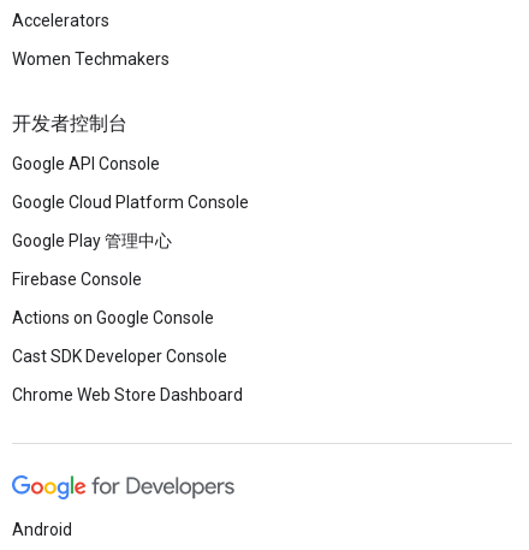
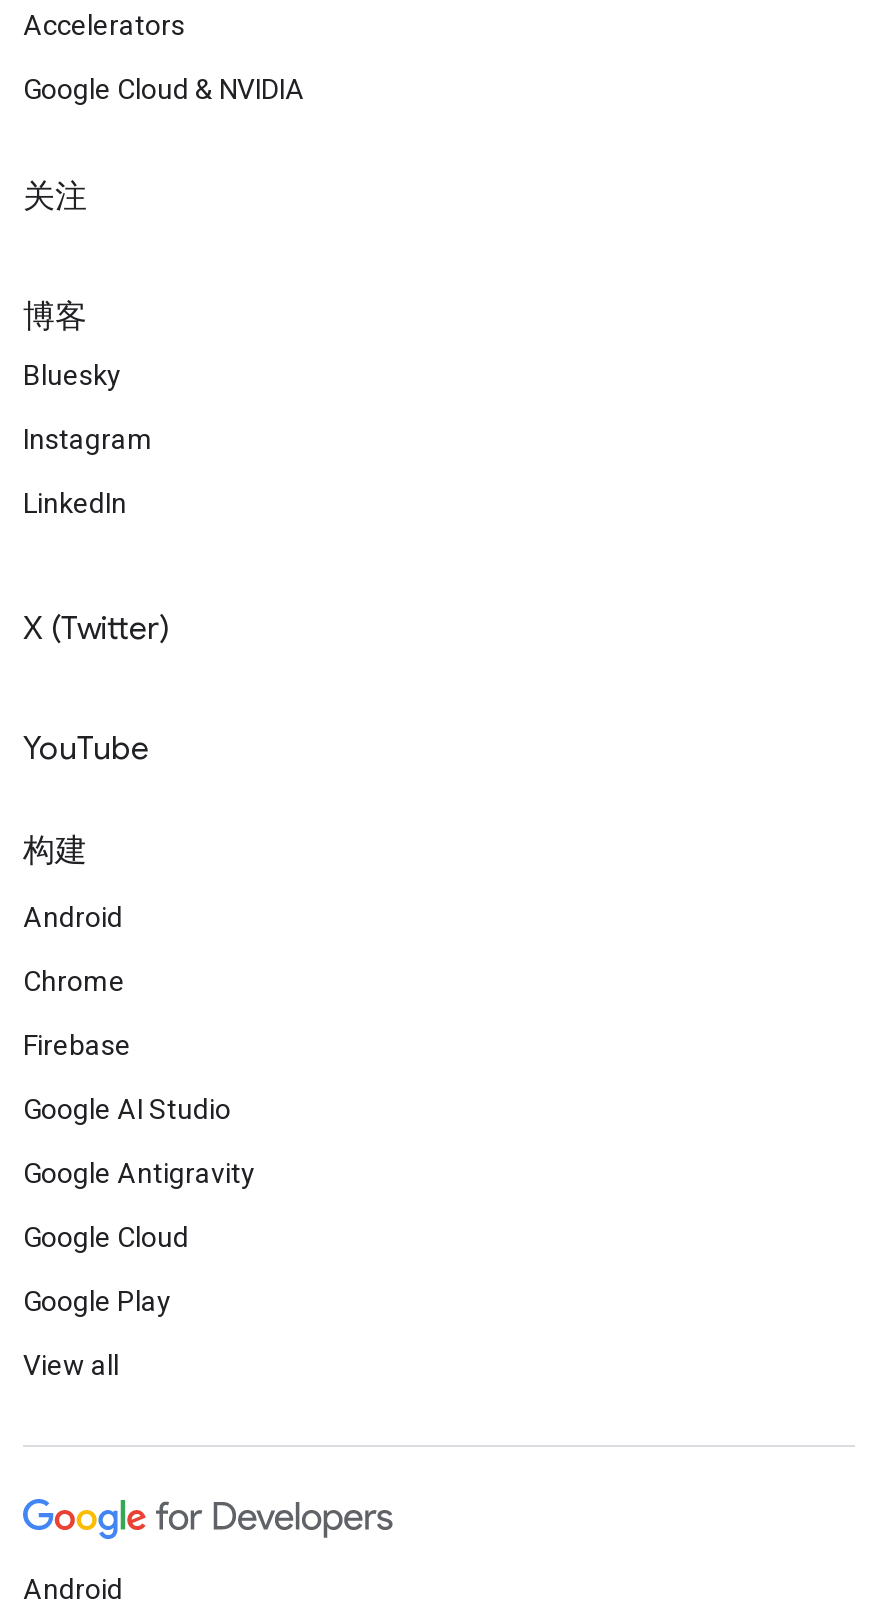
[12,49,249,404] Women Techmakers | 开发者控制台 | Google API Console | Google Cloud Platform Console | Google Play 管理中心 | Firebase Console | Actions on Google Console | Cast SDK Developer Console | Chrome Web Store Dashboard -> [23,73,305,1381] Google Cloud & NVIDIA | 关注 | 博客 | Bluesky | Instagram | LinkedIn | X (Twitter) | YouTube | 构建 | Android | Chrome | Firebase | Google AI Studio | Google Antigravity | Google Cloud | Google Play | View all

